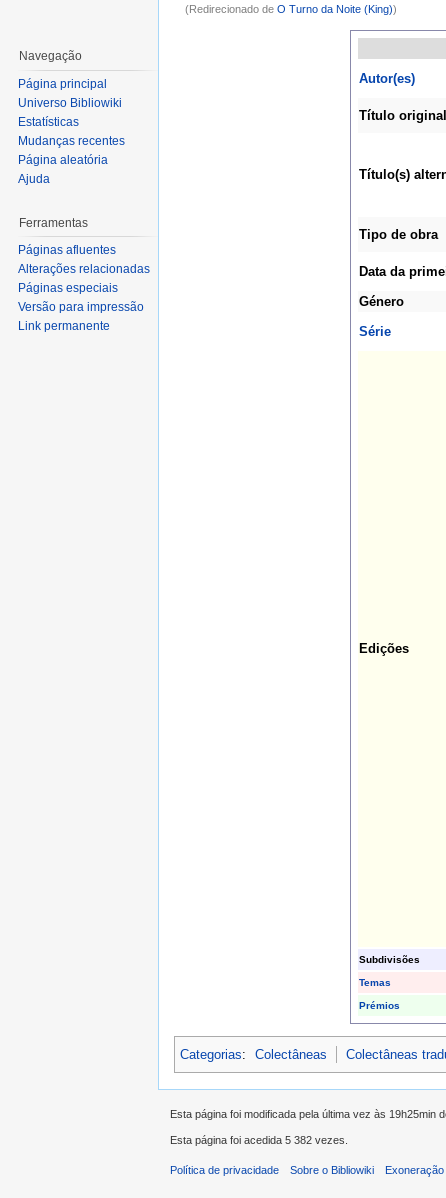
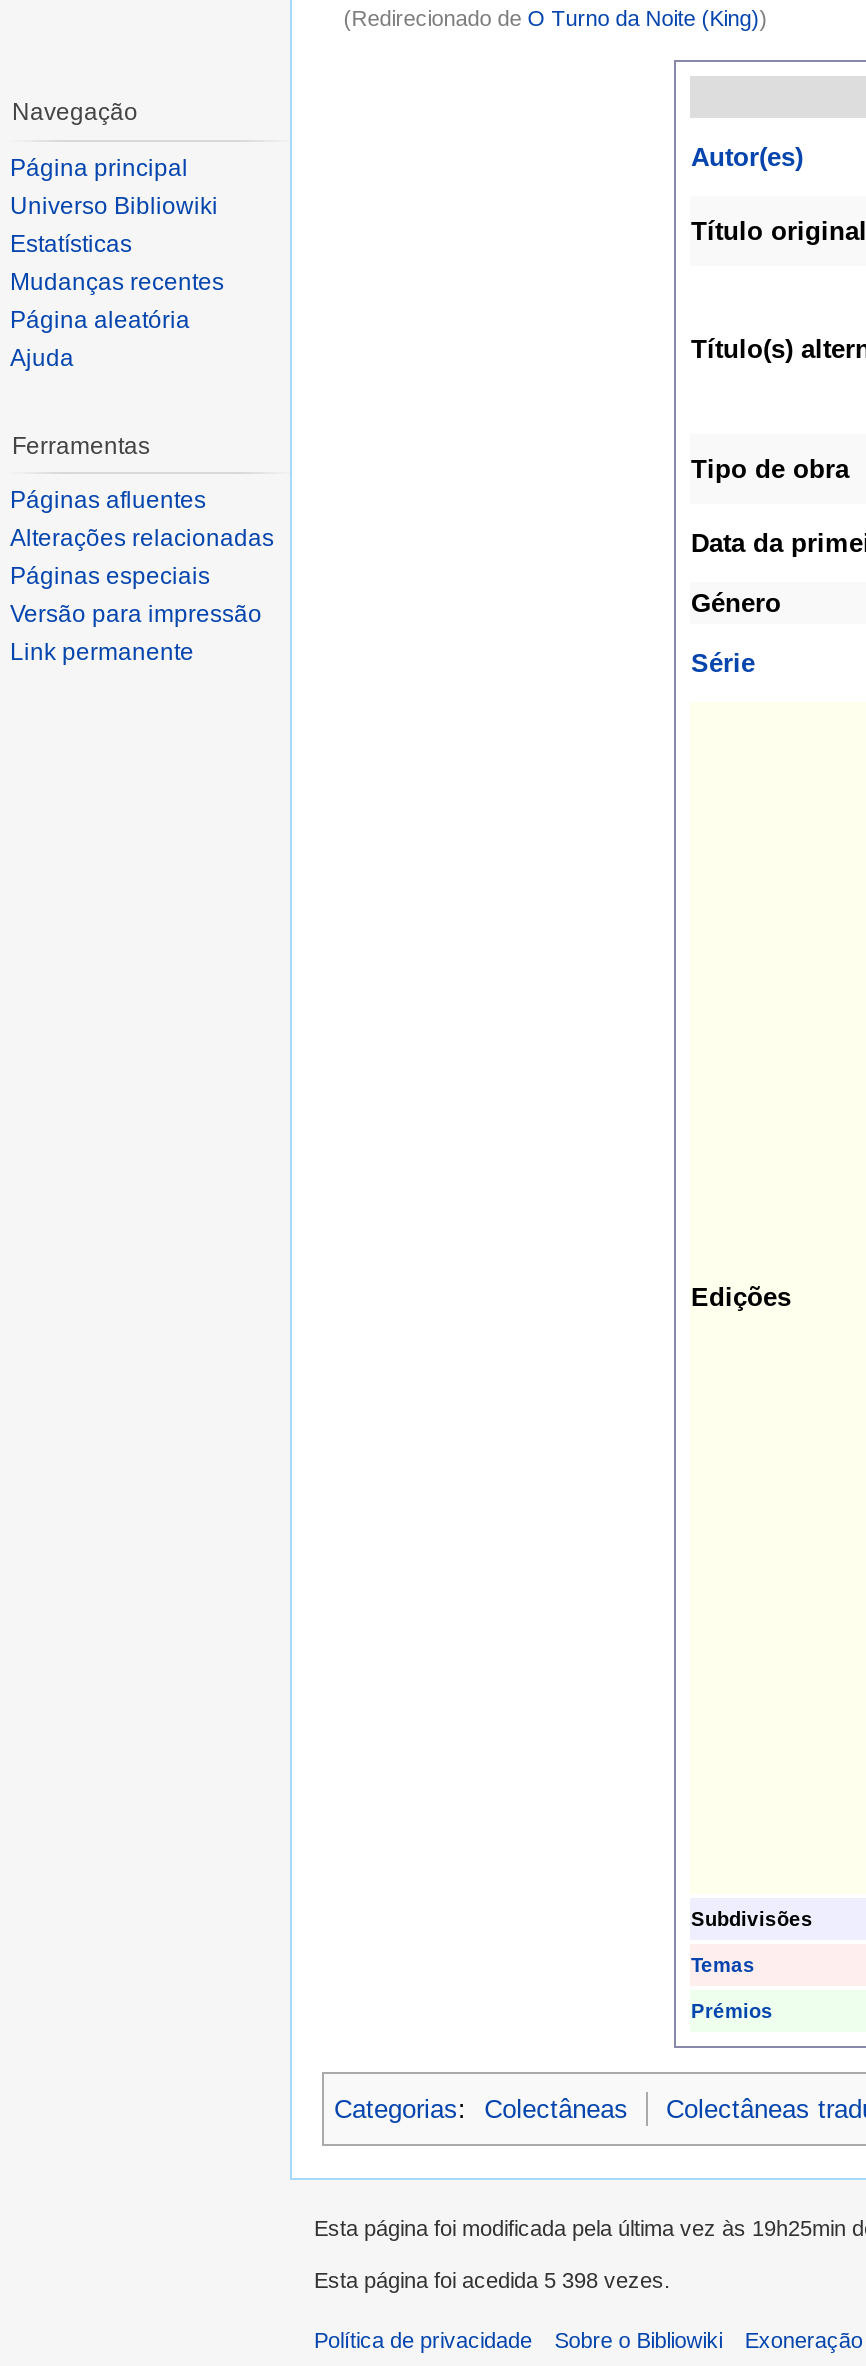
[170,1134,348,1146] Esta página foi acedida 5 382 vezes. -> [314,2268,670,2292] Esta página foi acedida 5 398 vezes.

